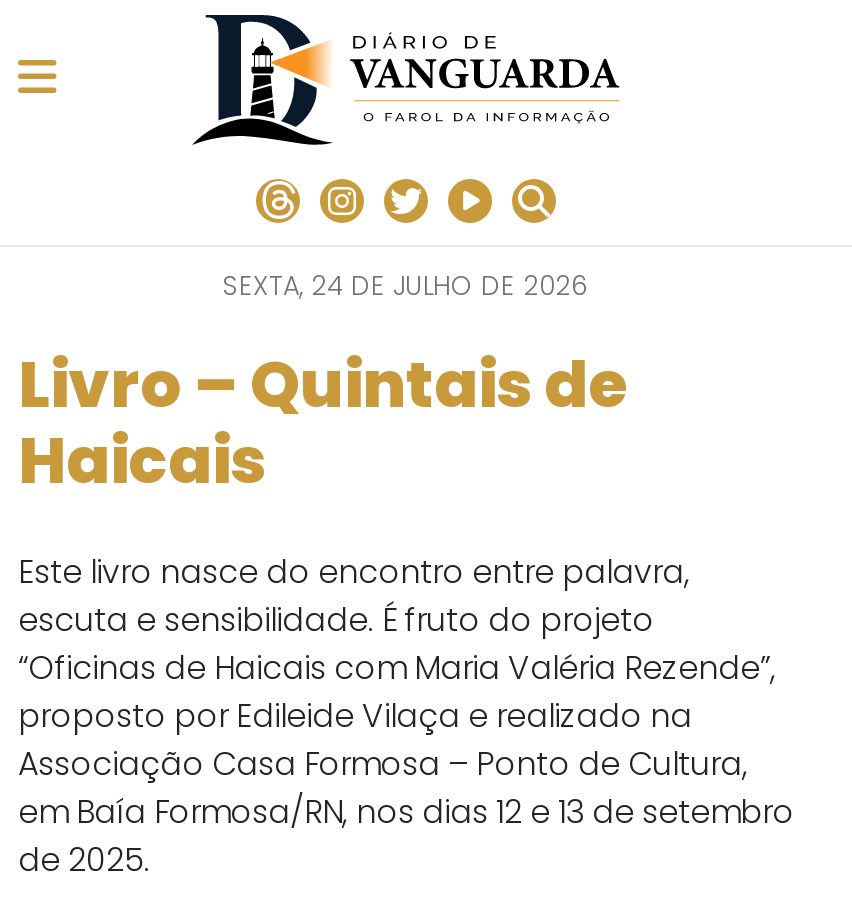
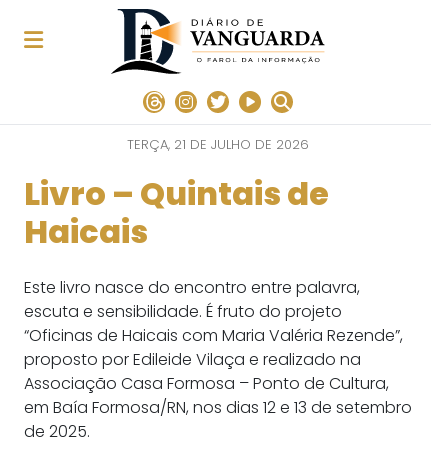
[223,267,589,305] SEXTA, 24 DE JULHO DE 2026 -> [127,135,309,154] TERÇA, 21 DE JULHO DE 2026

